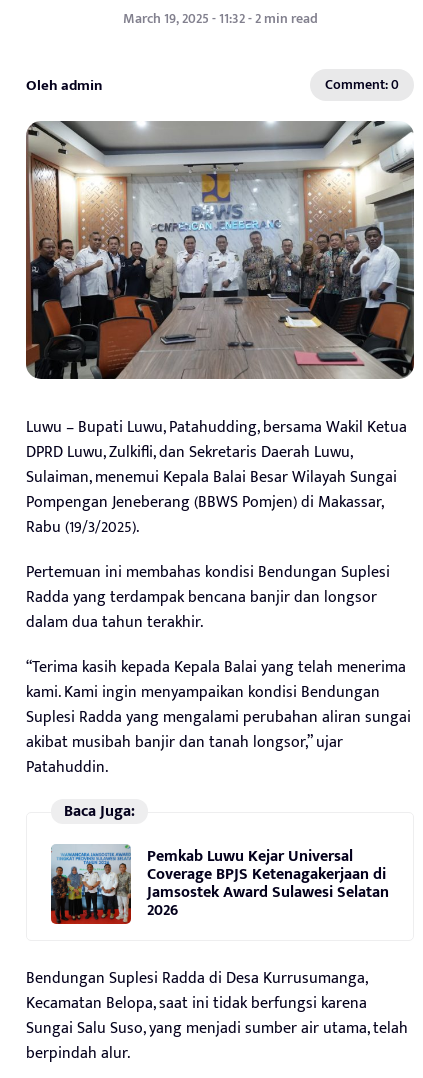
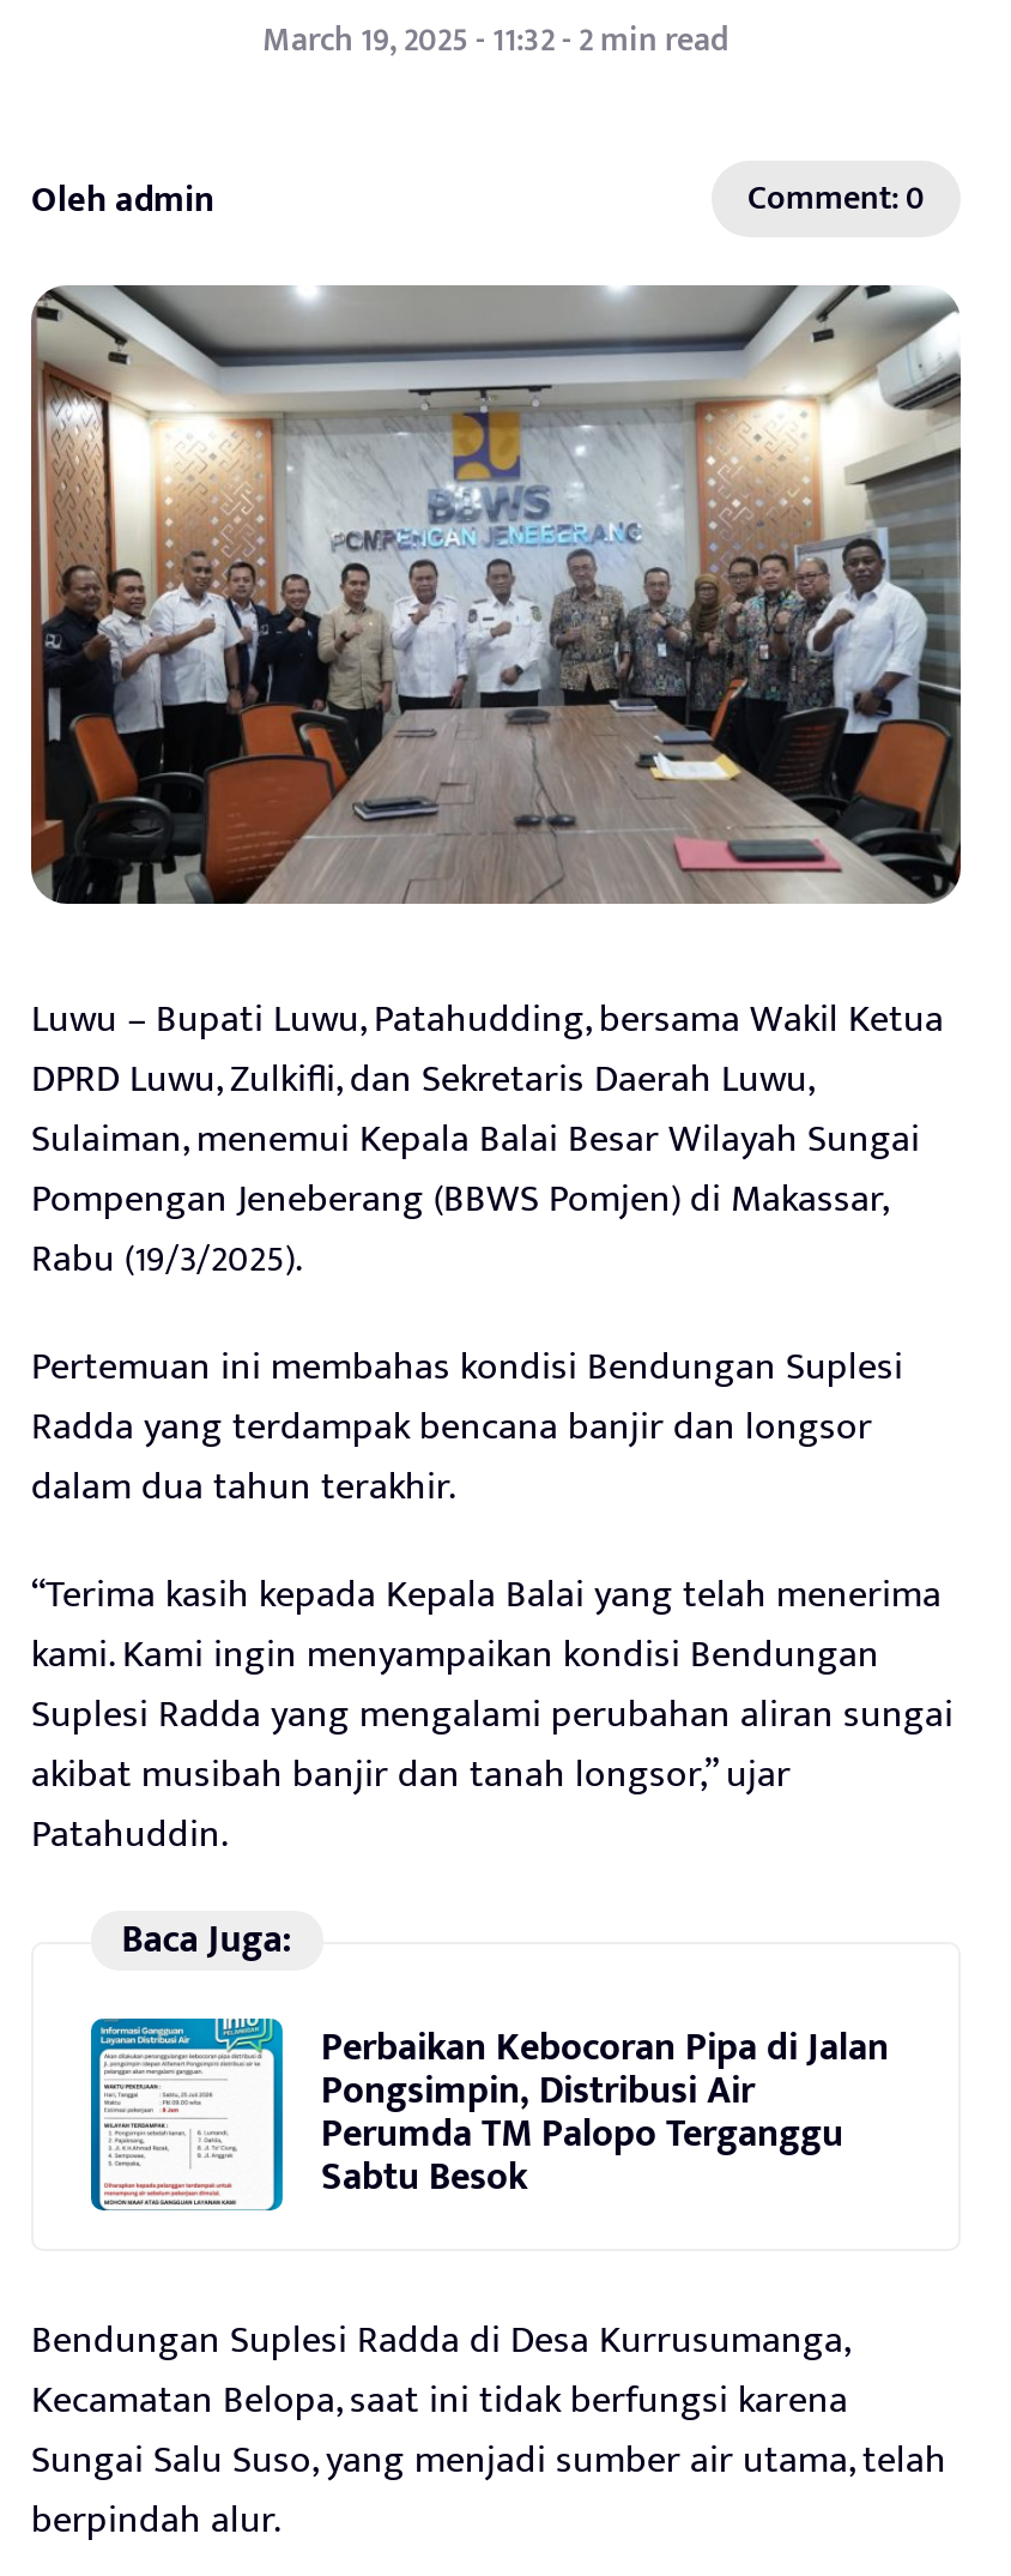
[50,843,389,925] [image] | Pemkab Luwu Kejar Universal | Coverage BPJS Ketenagakerjaan di | Jamsostek Award Sulawesi Selatan | 2026 -> [89,2016,889,2213] [image] | Perbaikan Kebocoran Pipa di Jalan | Pongsimpin, Distribusi Air | Perumda TM Palopo Terganggu | Sabtu Besok

